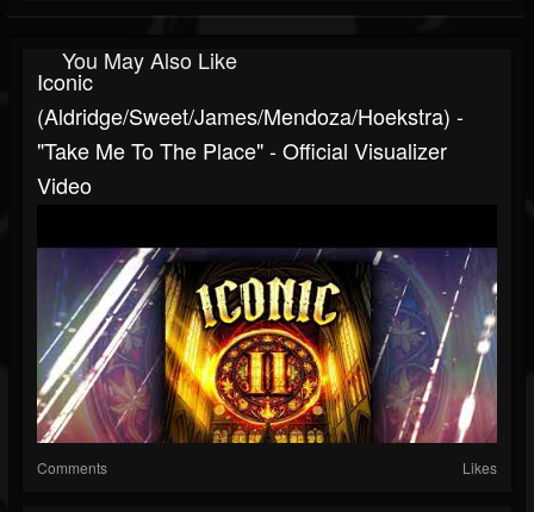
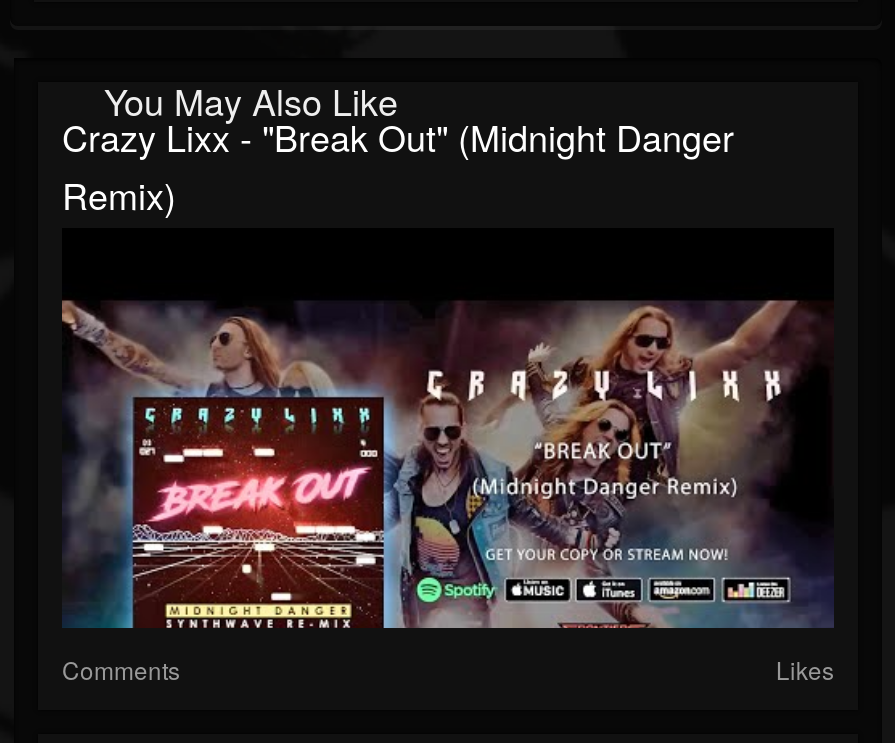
[37,66,464,200] Iconic | (Aldridge/Sweet/James/Mendoza/Hoekstra) - | "Take Me To The Place" - Official Visualizer | Video -> [62,110,734,220] Crazy Lixx - "Break Out" (Midnight Danger | Remix)
[36,246,498,444] [image] -> [62,300,834,630] [image]

